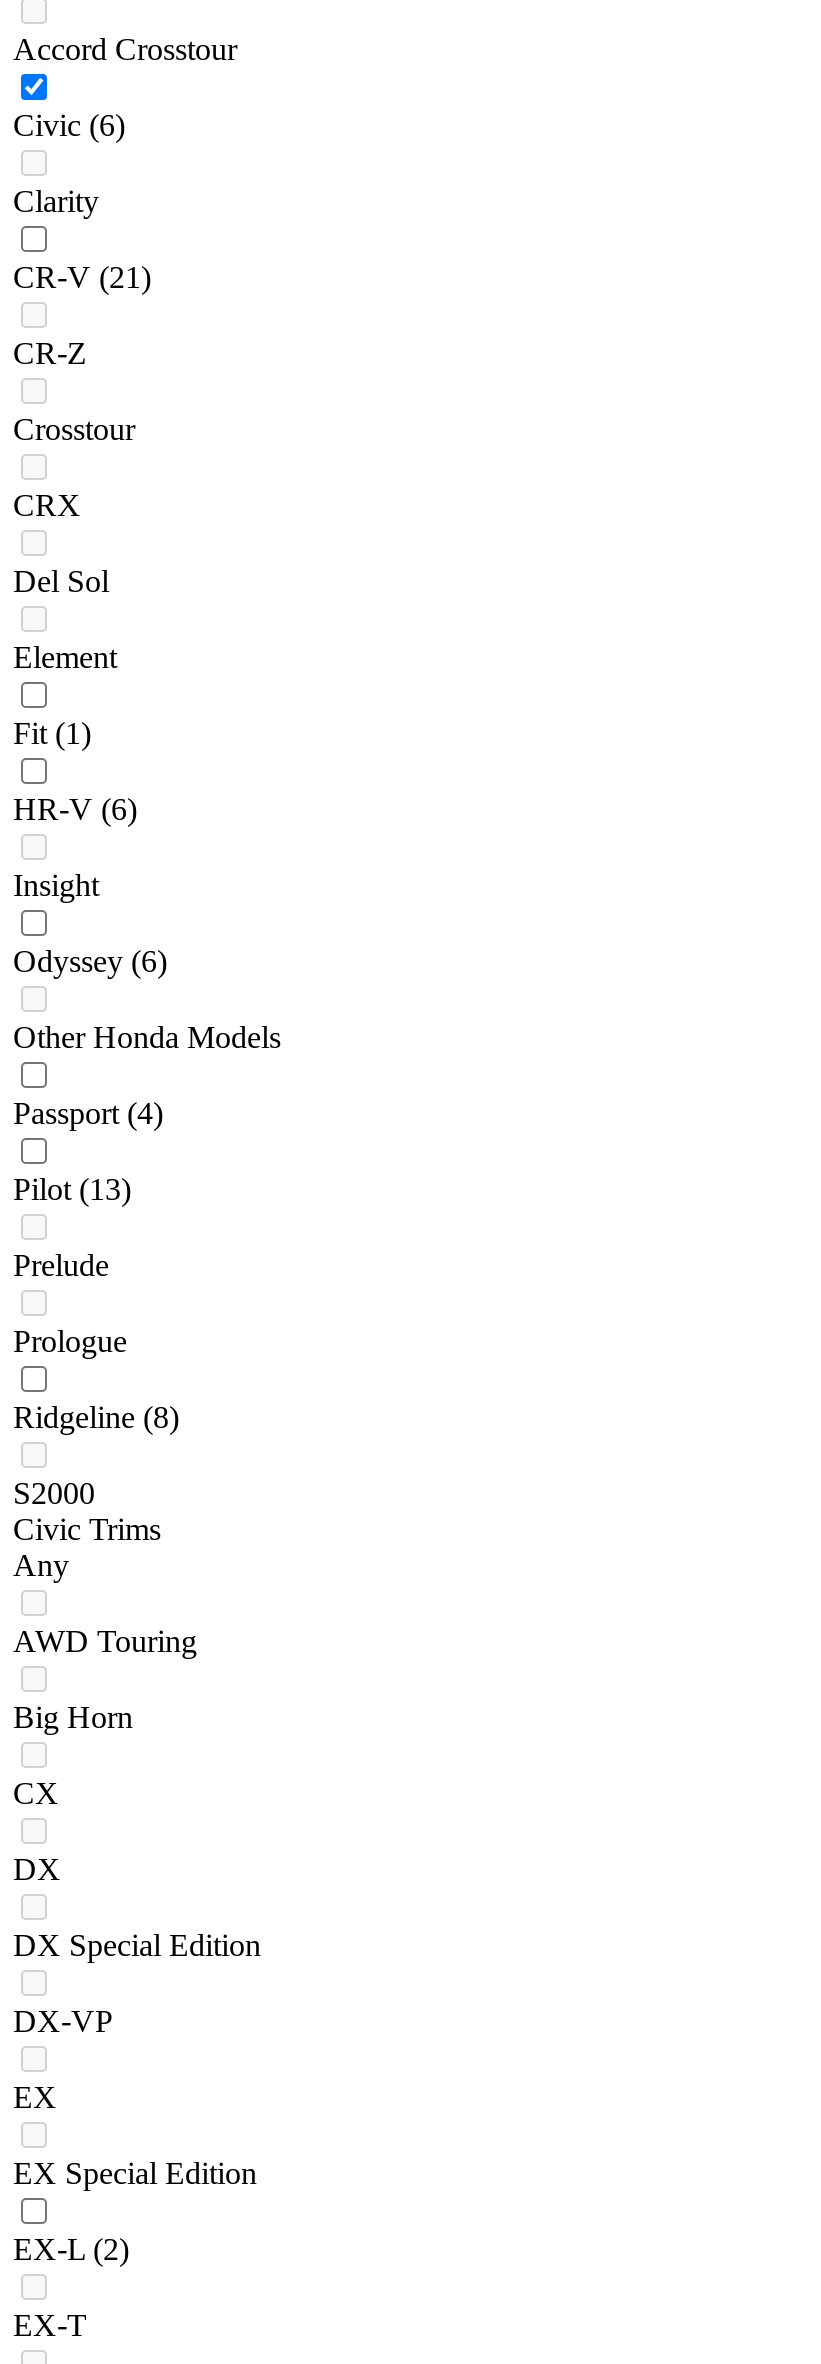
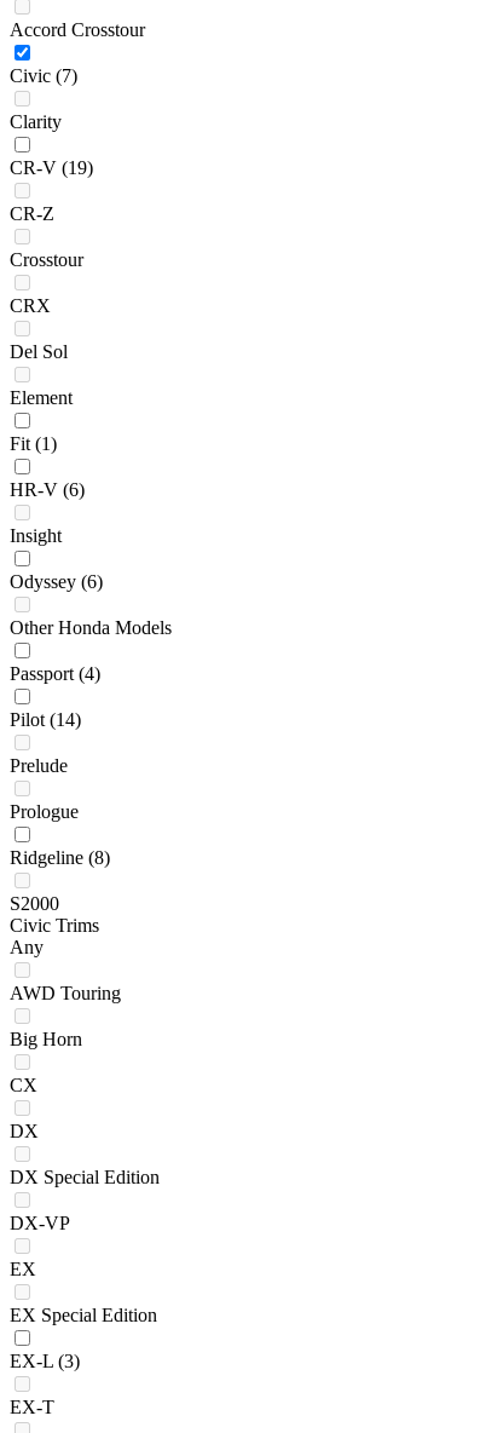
[13,109,125,143] Civic (6) -> [10,66,77,86] Civic (7)
[13,261,151,295] CR-V (21) -> [10,158,93,178] CR-V (19)
[13,1173,131,1207] Pilot (13) -> [10,710,81,730] Pilot (14)
[13,2233,129,2267] EX-L (2) -> [10,1351,80,1372] EX-L (3)

